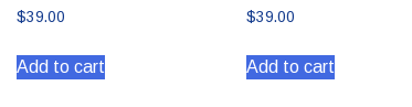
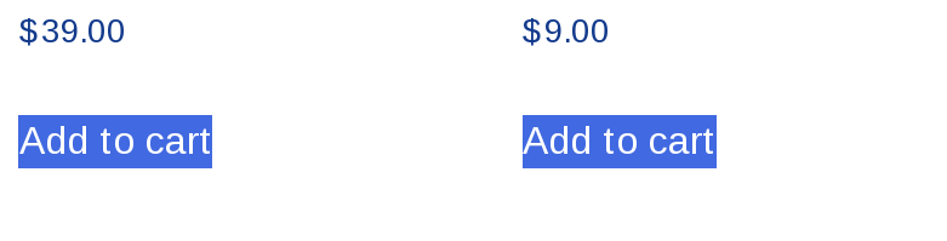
[246,9,295,25] $39.00 -> [523,13,610,49] $9.00

